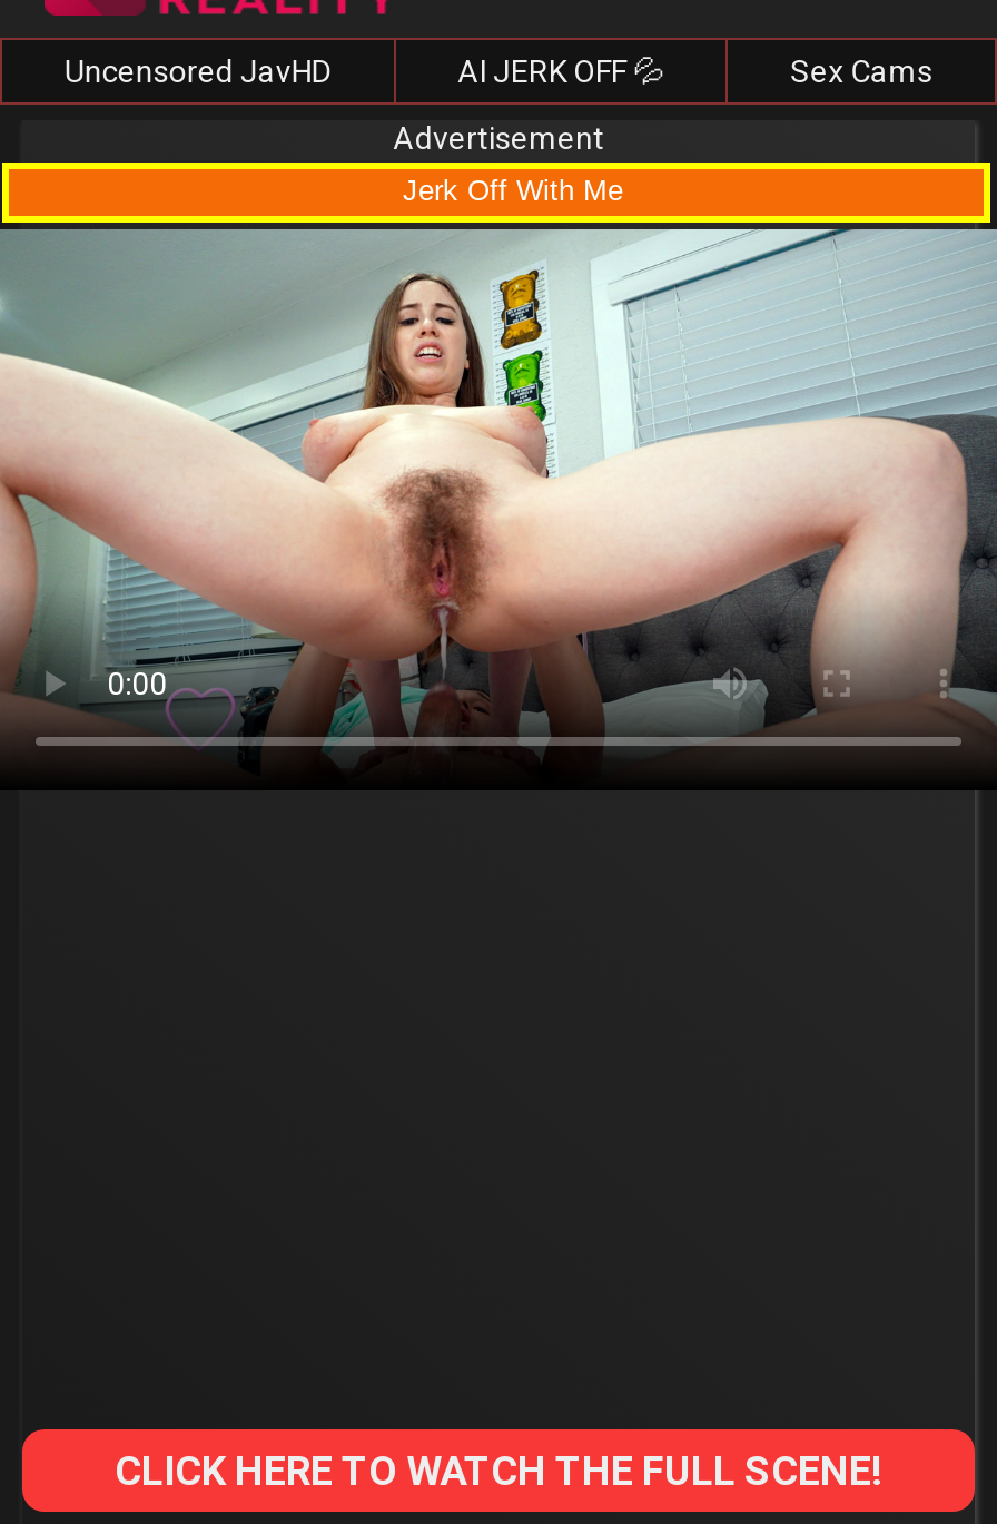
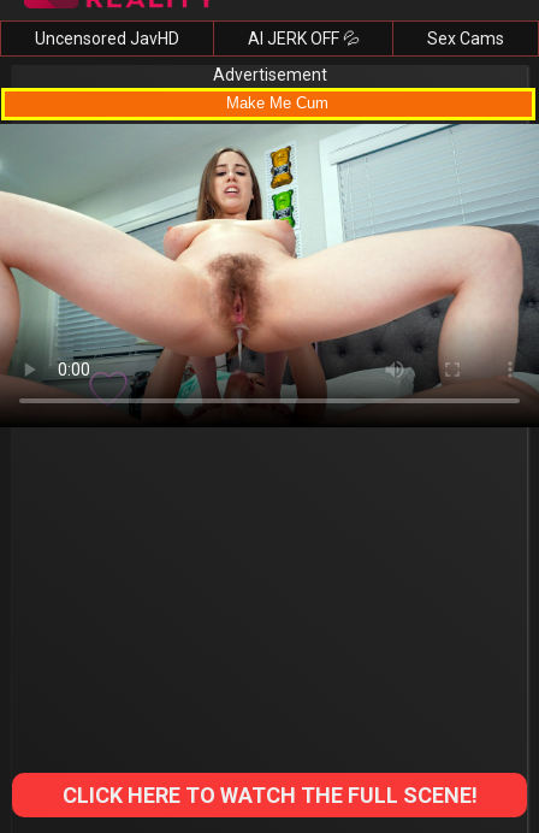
[403,174,623,207] Jerk Off With Me -> [226,94,328,112] Make Me Cum

